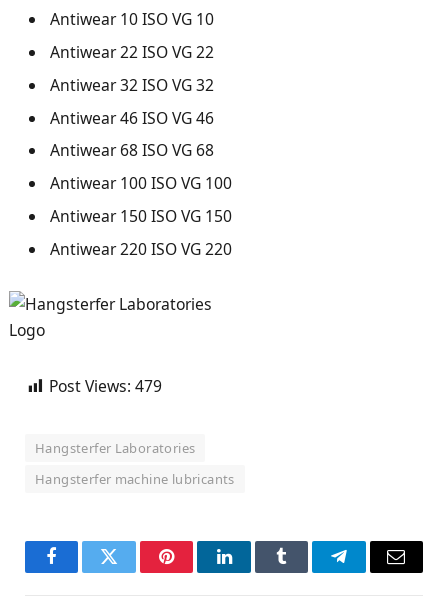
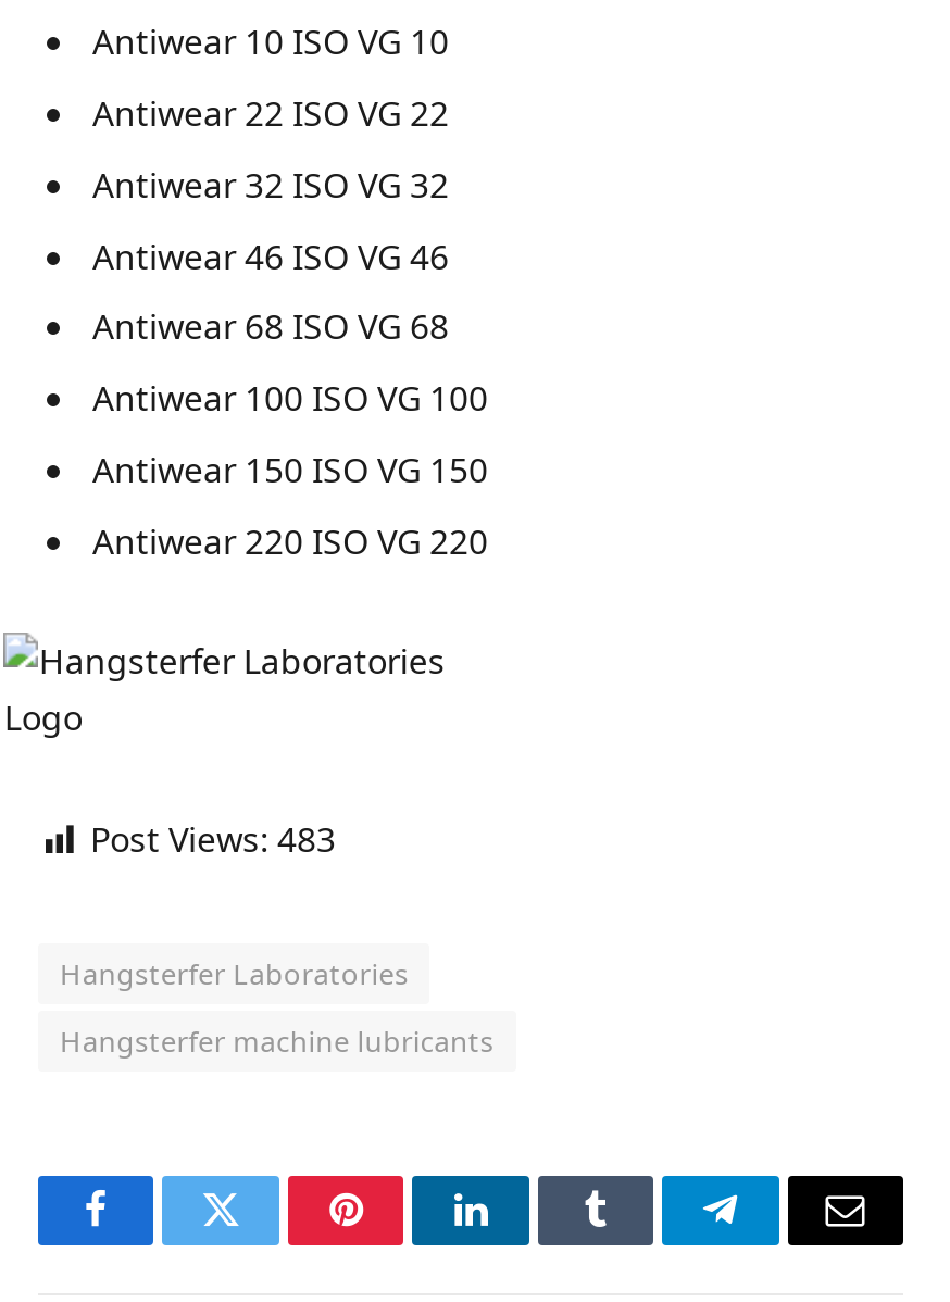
[49,375,162,397] Post Views: 479 -> [90,815,336,862] Post Views: 483

